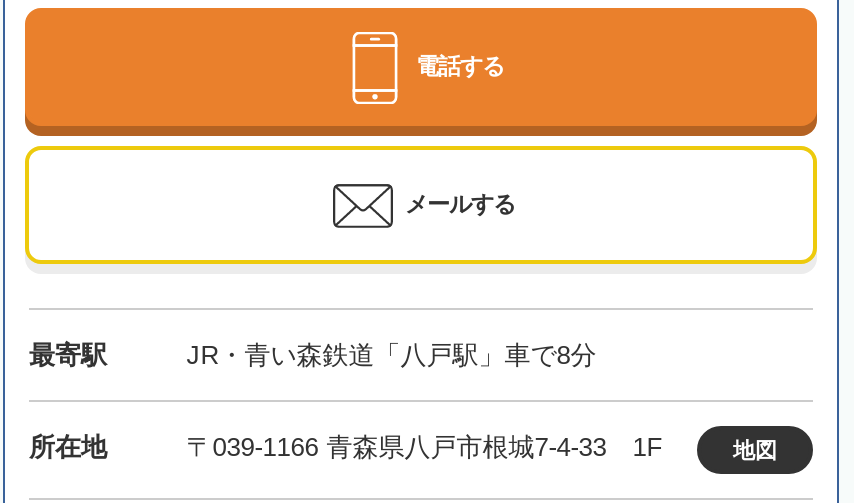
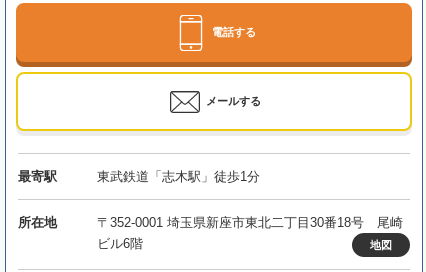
[186,341,596,371] JR・青い森鉄道「八戸駅」車で8分 -> [97,169,260,184] 東武鉄道「志木駅」徒歩1分
[186,433,662,463] 〒039-1166 青森県八戸市根城7-4-33 1F -> [97,215,403,251] 〒352-0001 埼玉県新座市東北二丁目30番18号 尾崎 | ビル6階

